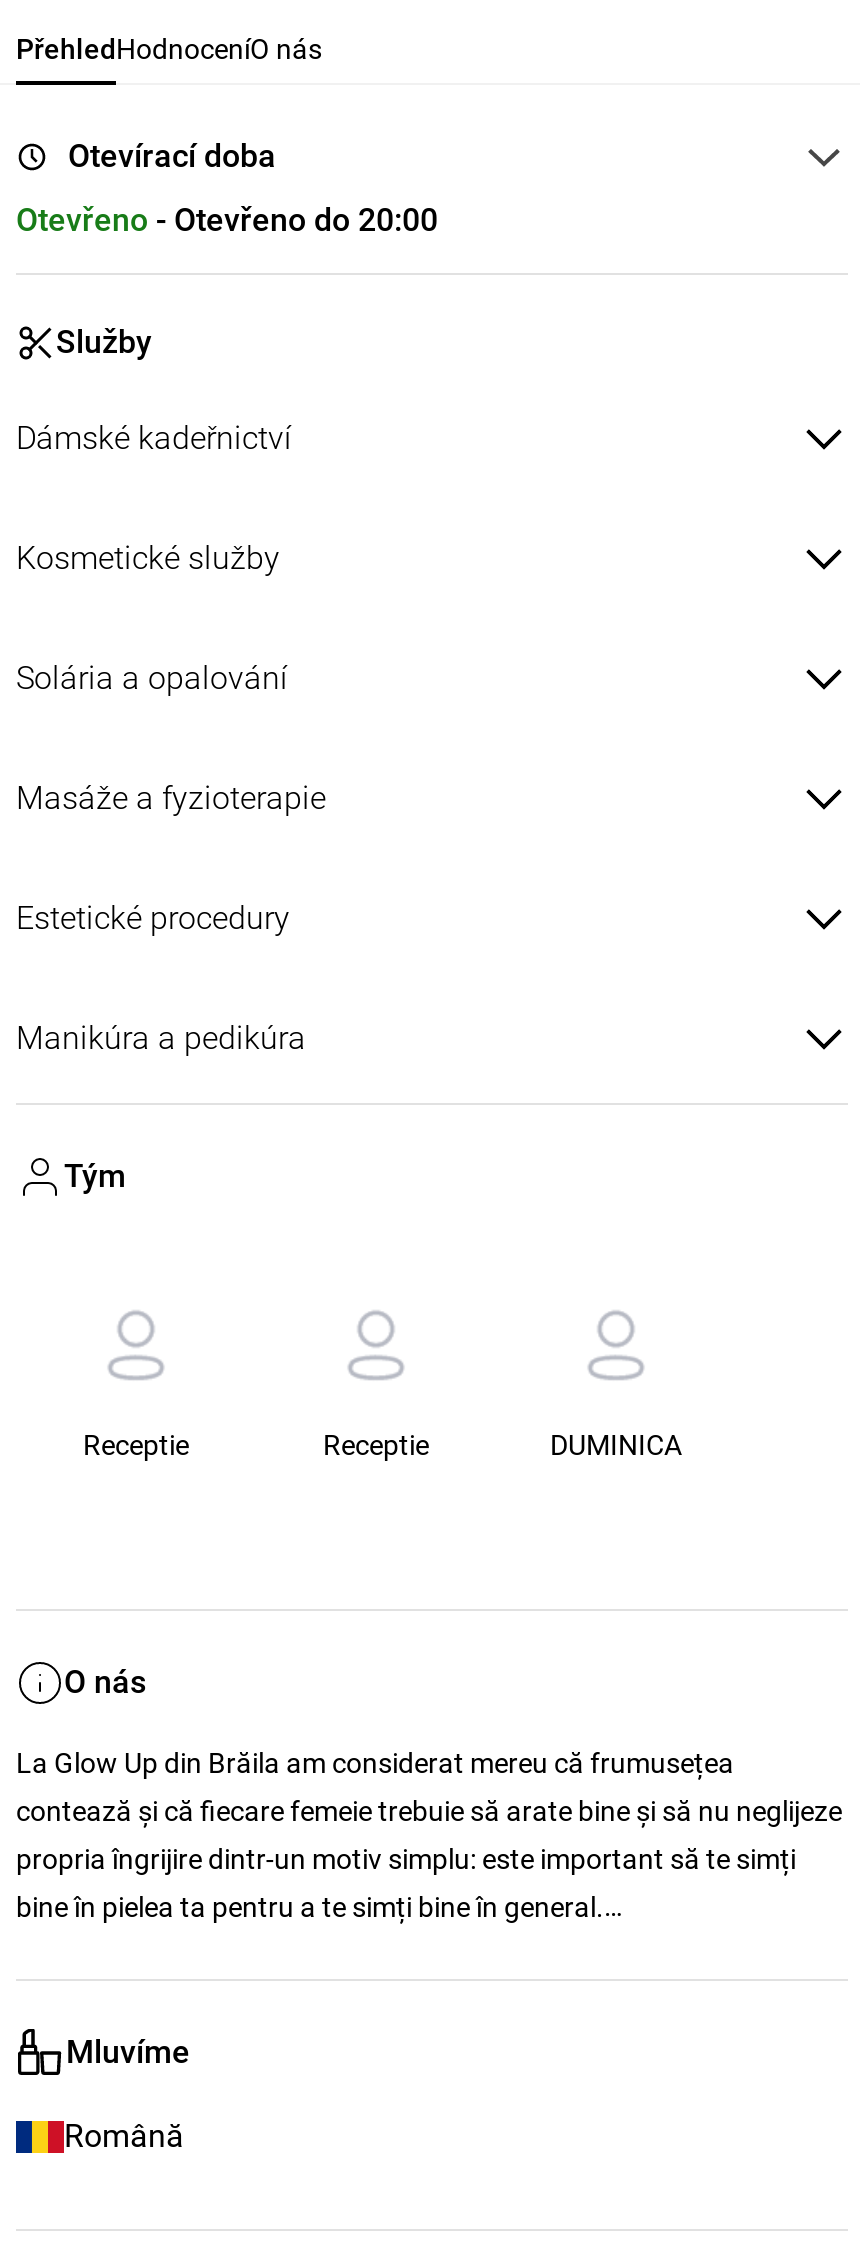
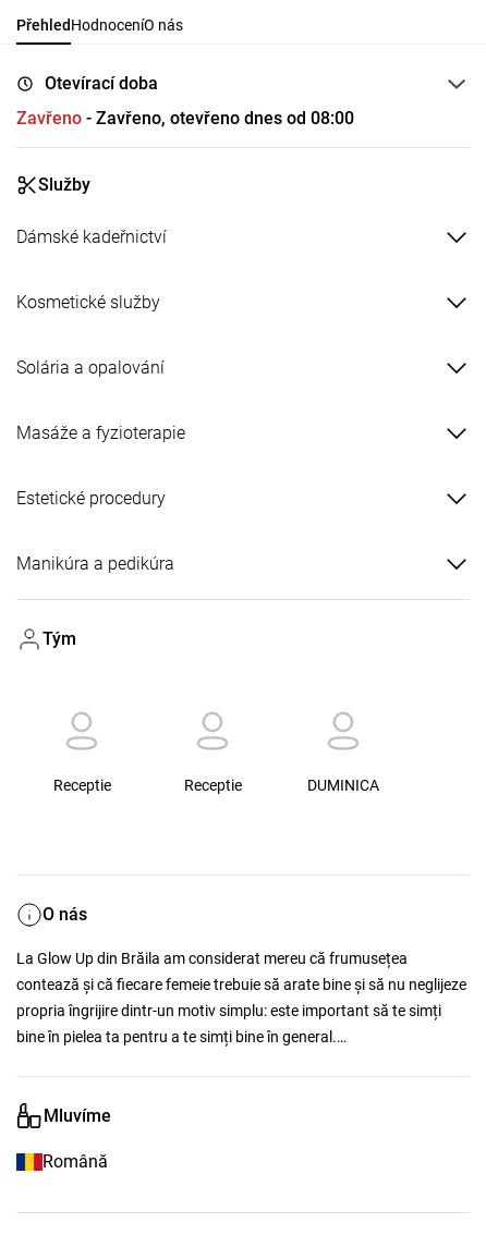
[16,200,438,238] Otevřeno - Otevřeno do 20:00 -> [16,107,354,128] Zavřeno - Zavřeno, otevřeno dnes od 08:00

